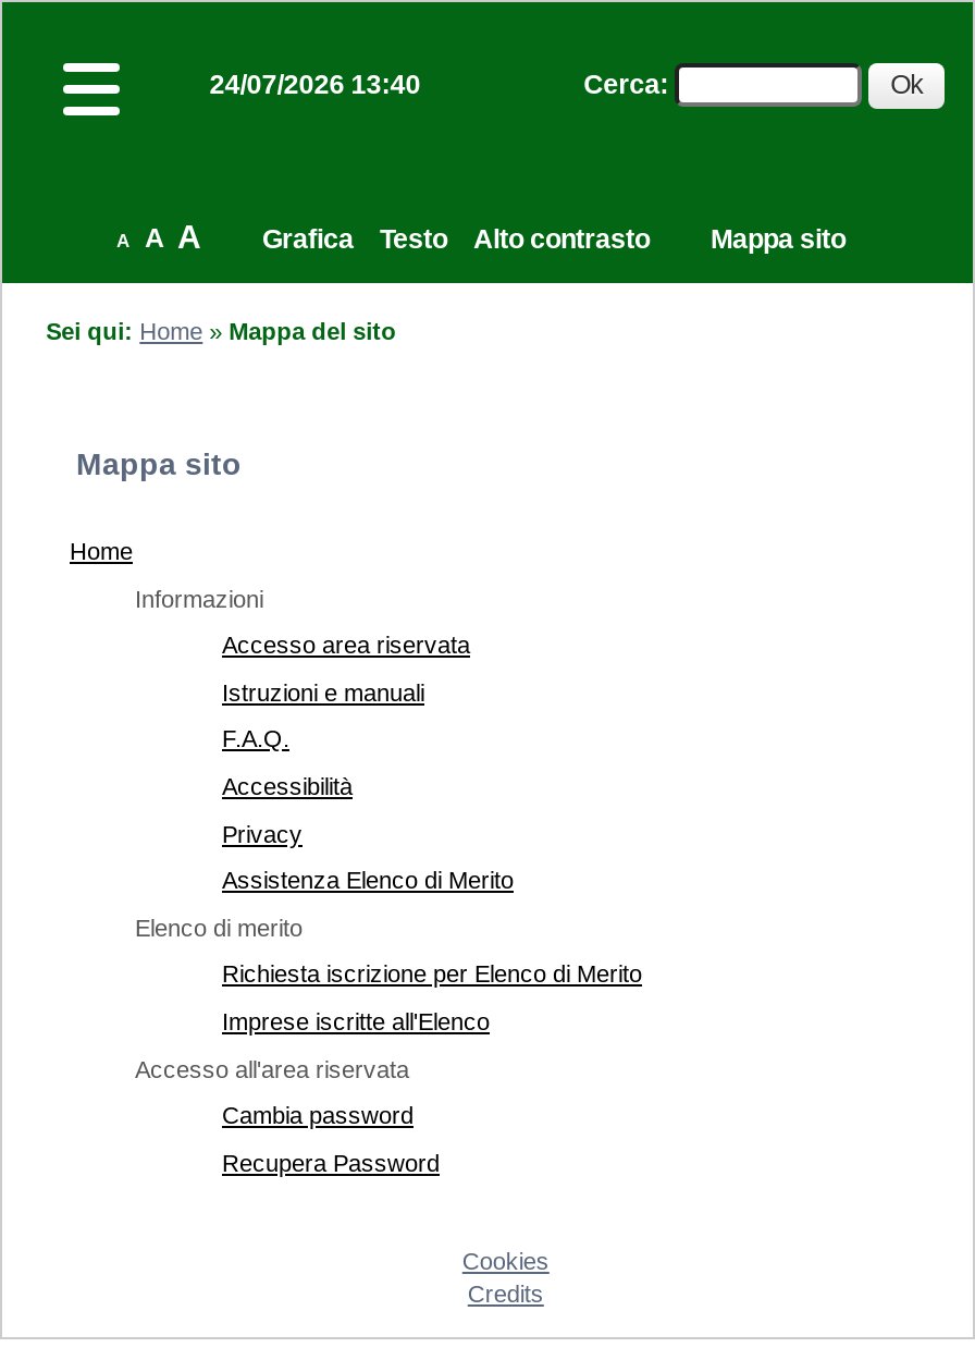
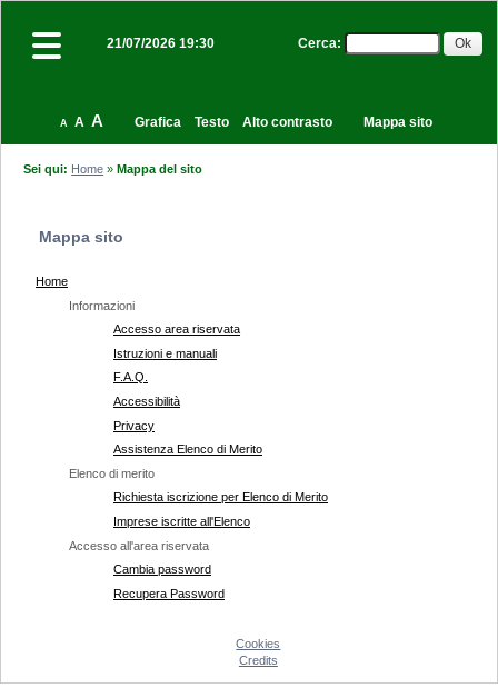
[210,70,421,101] 24/07/2026 13:40 -> [107,36,215,51] 21/07/2026 19:30

